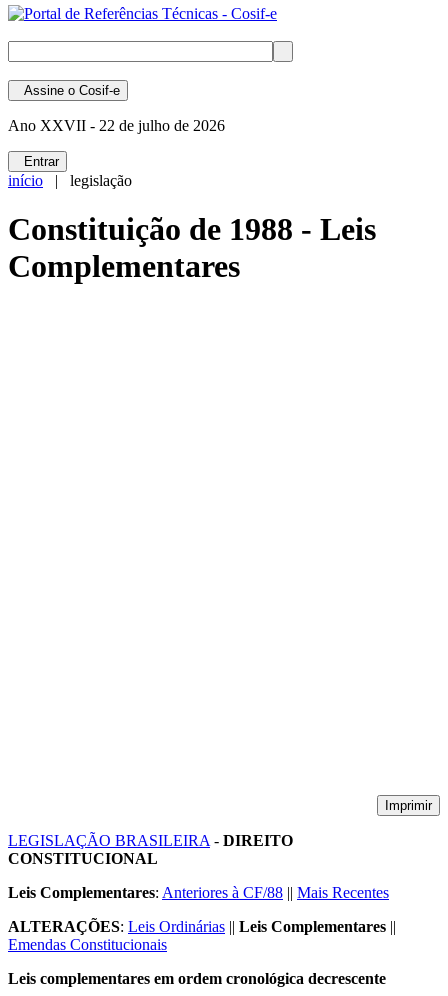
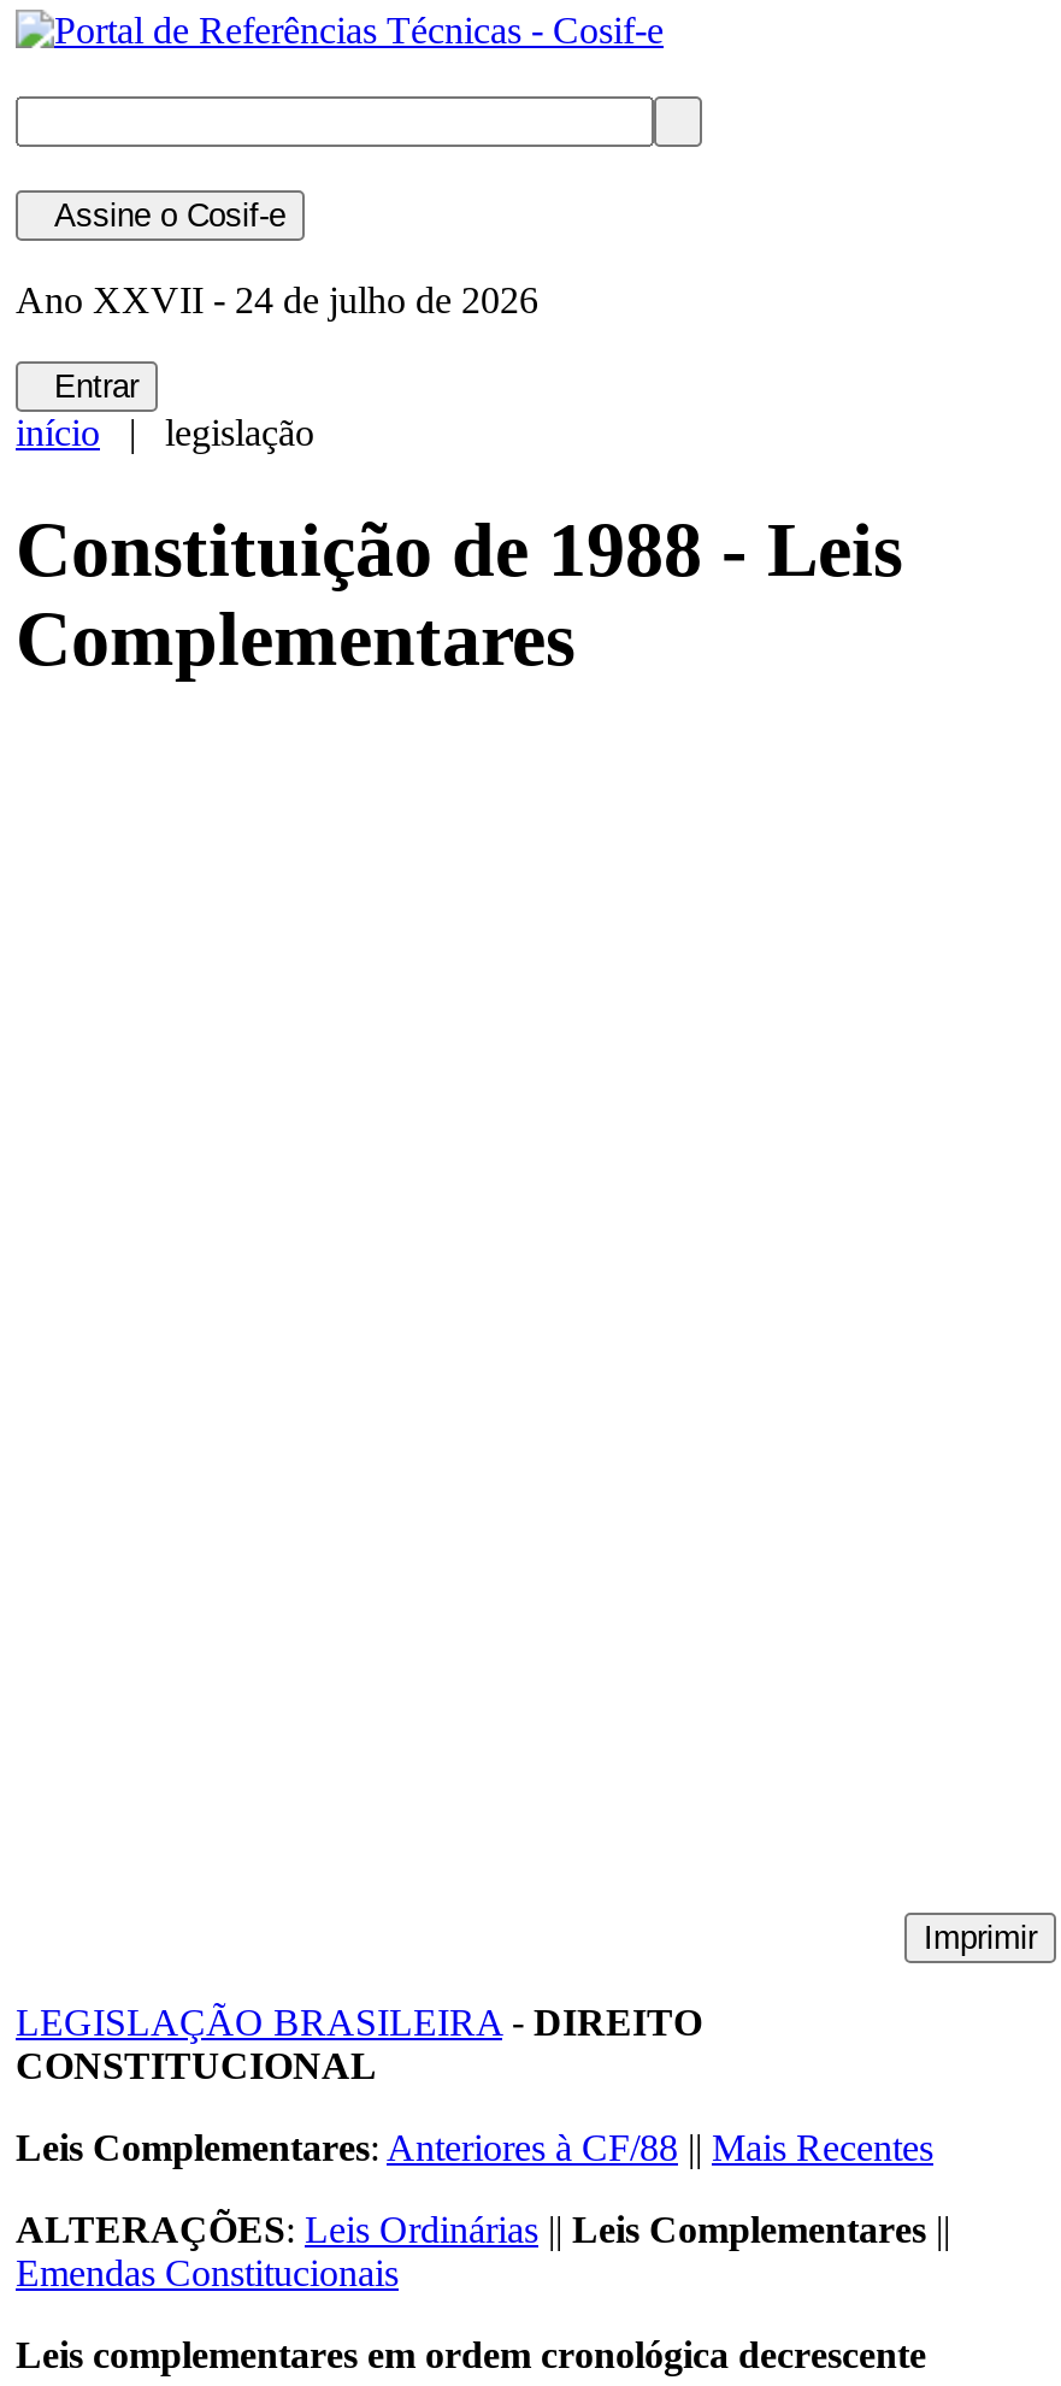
[8,117,225,134] Ano XXVII - 22 de julho de 2026 -> [16,279,538,320] Ano XXVII - 24 de julho de 2026

